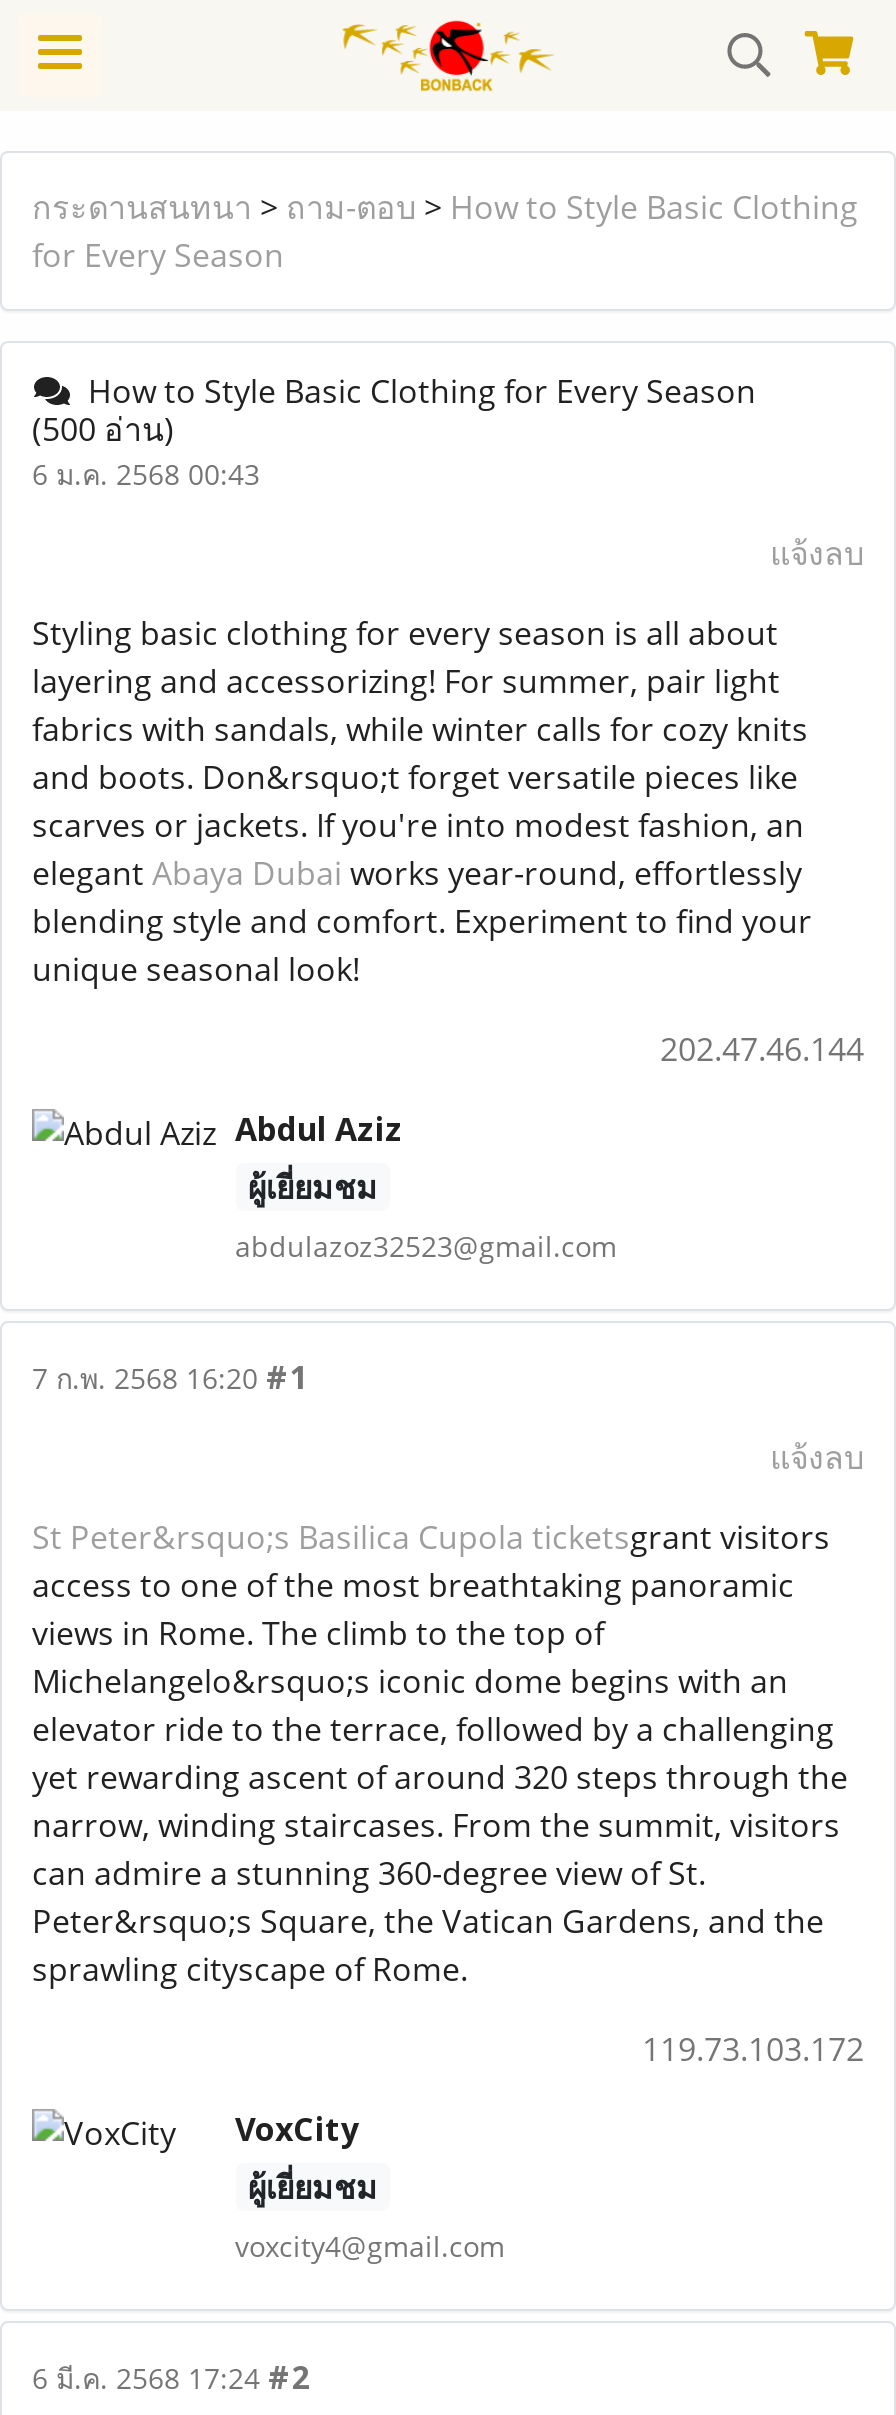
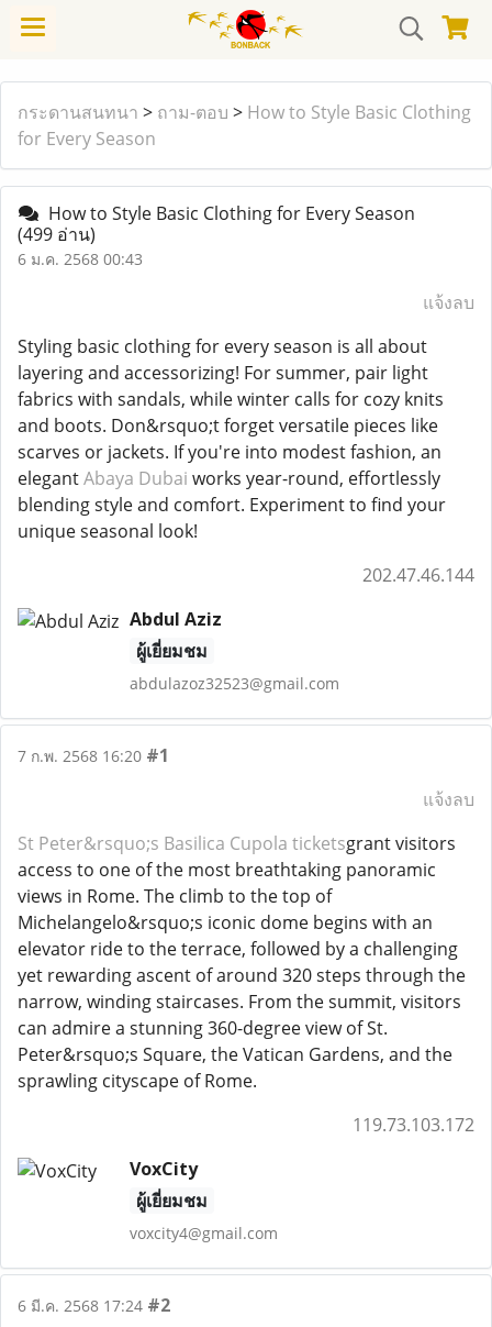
[32,407,174,451] (500 อ่าน) -> [18,222,96,246] (499 อ่าน)

